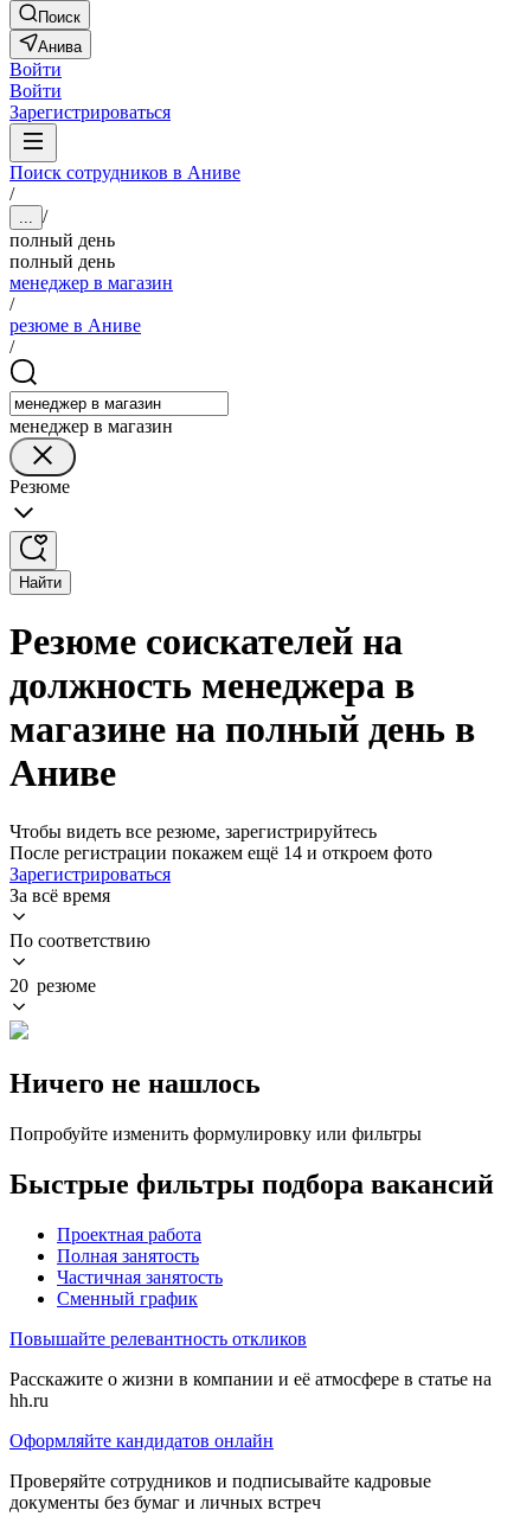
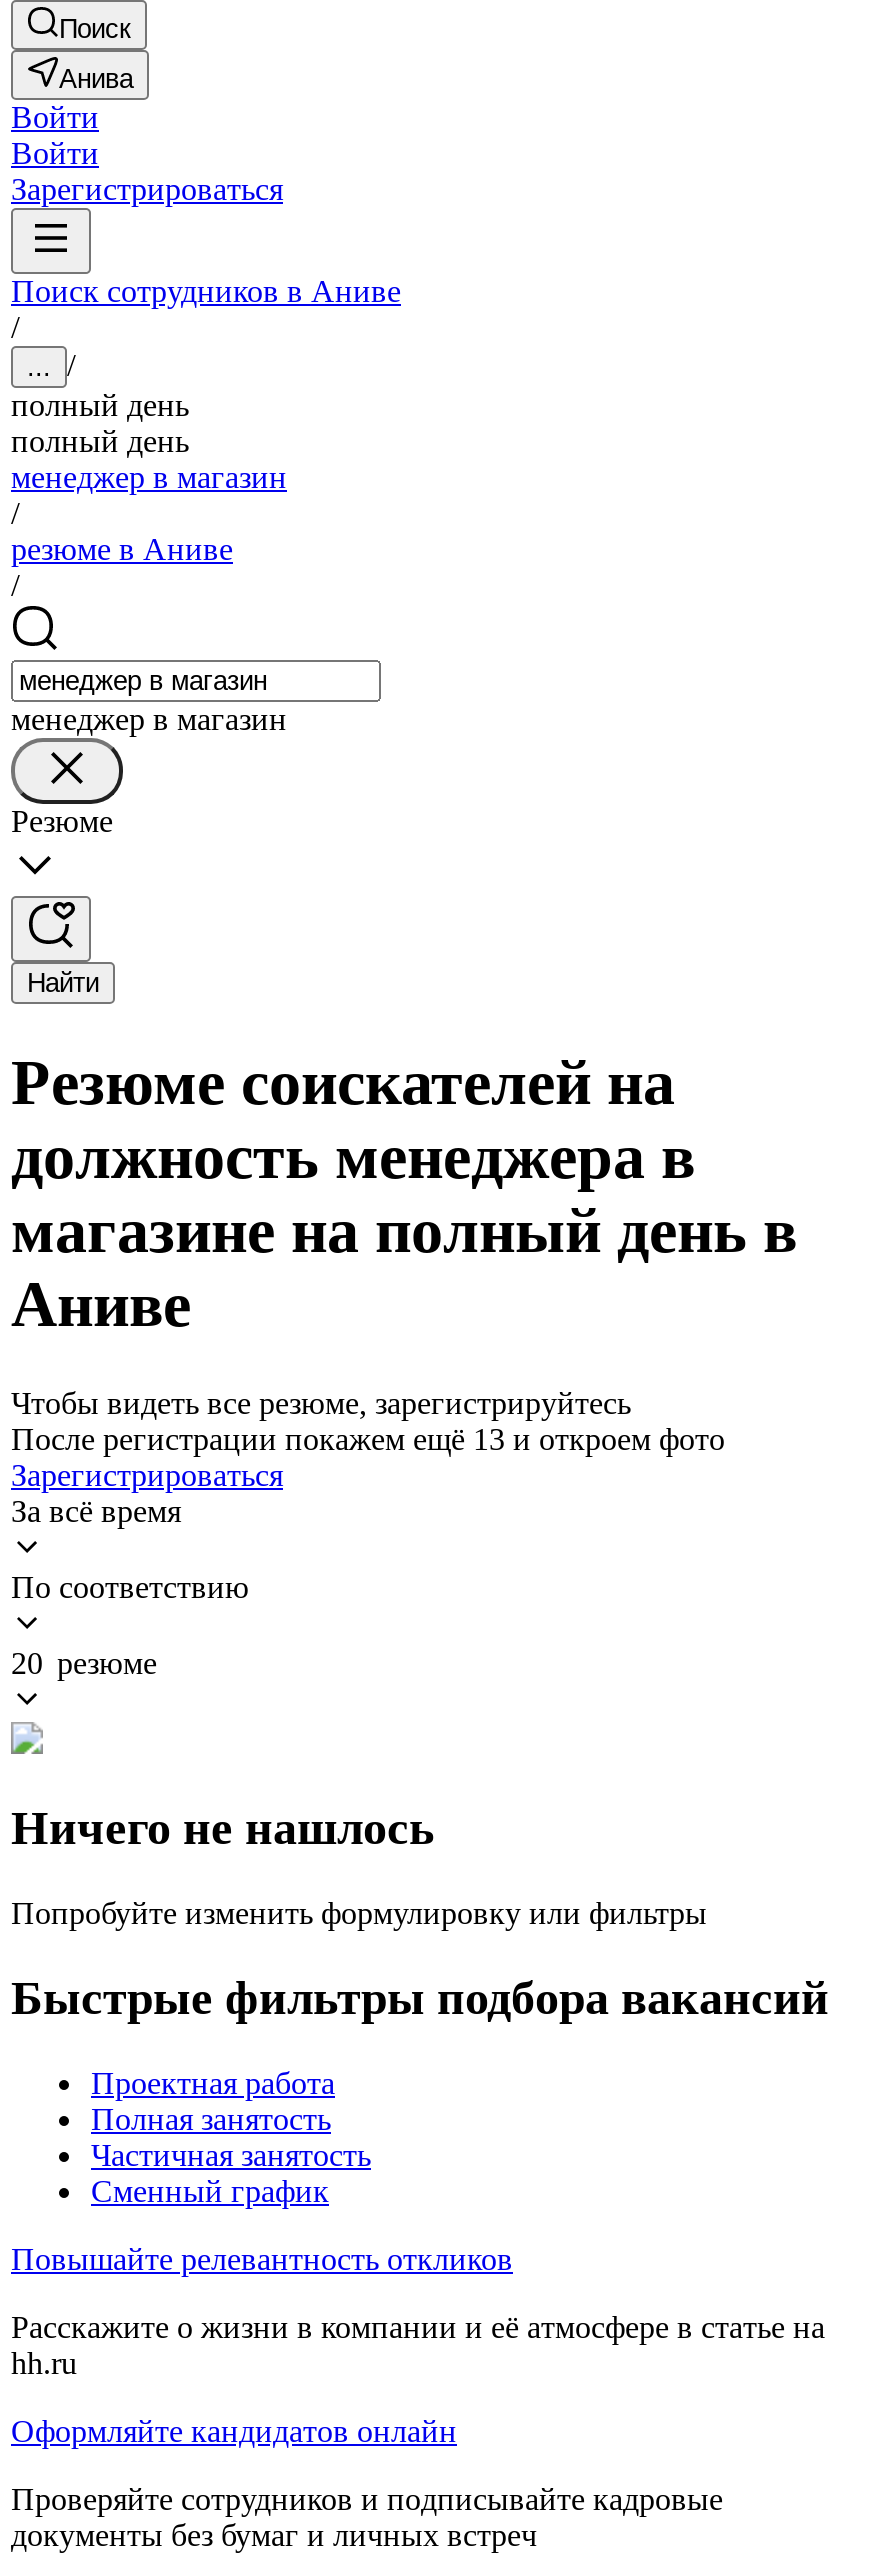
[9,843,432,863] После регистрации покажем ещё 14 и откроем фото -> [11,1422,725,1456] После регистрации покажем ещё 13 и откроем фото

